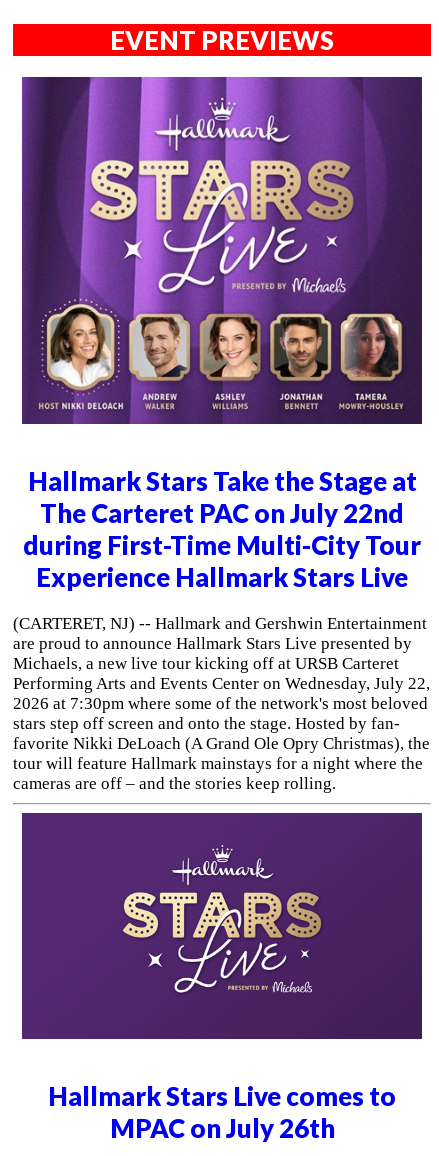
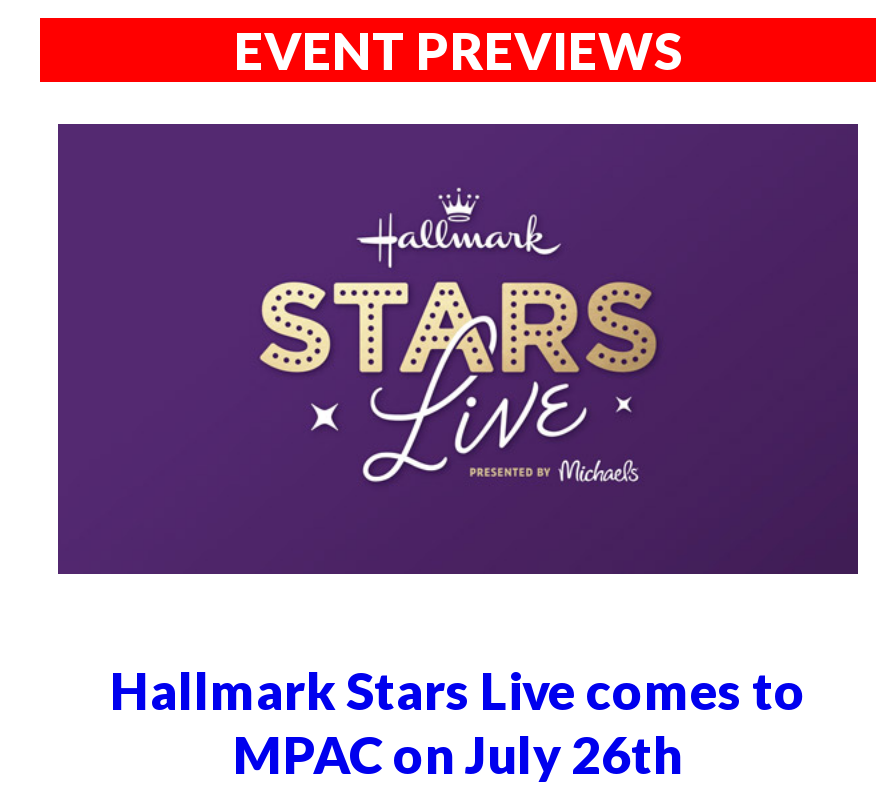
[21,76,423,425] [image] -> none
[13,466,430,793] Hallmark Stars Take the Stage at | The Carteret PAC on July 22nd | during First-Time Multi-City Tour | Experience Hallmark Stars Live | (CARTERET, NJ) -- Hallmark and Gershwin Entertainment | are proud to announce Hallmark Stars Live presented by | Michaels, a new live tour kicking off at URSB Carteret | Performing Arts and Events Center on Wednesday, July 22, | 2026 at 7:30pm where some of the network's most beloved | stars step off screen and onto the stage. Hosted by fan- | favorite Nikki DeLoach (A Grand Ole Opry Christmas), the | tour will feature Hallmark mainstays for a night where the | cameras are off – and the stories keep rolling. -> none

